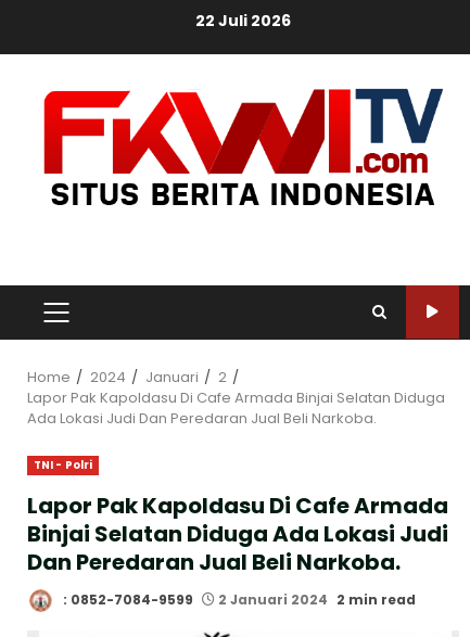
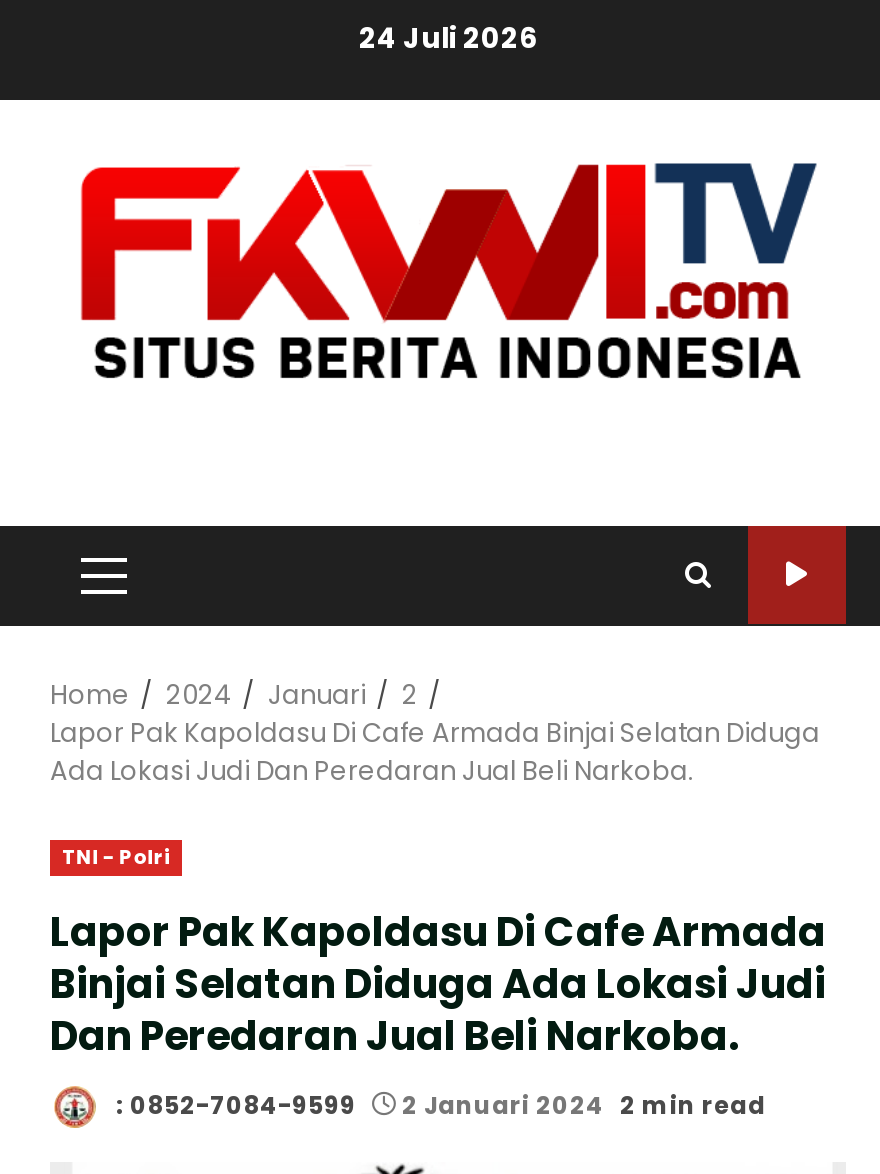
[195,9,291,31] 22 Juli 2026 -> [359,17,537,57] 24 Juli 2026

